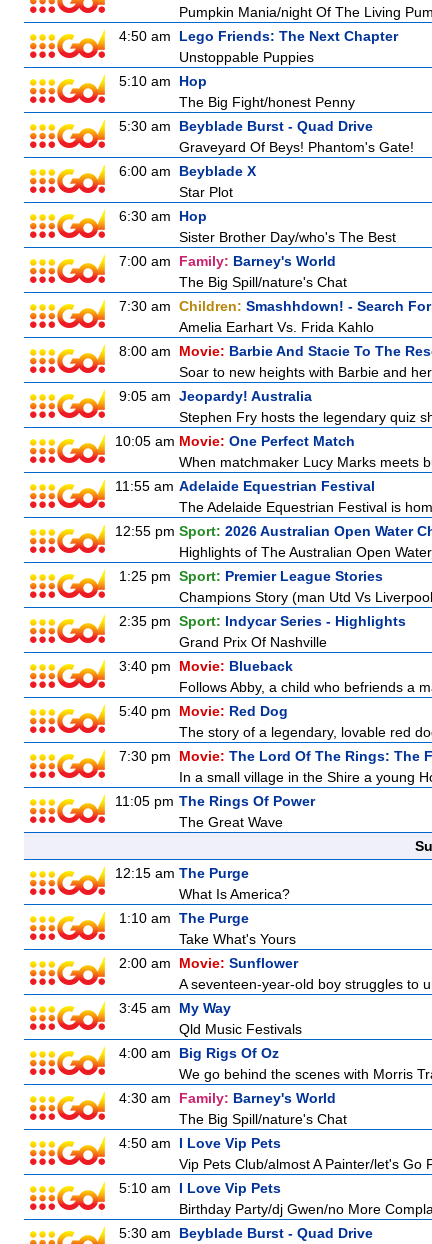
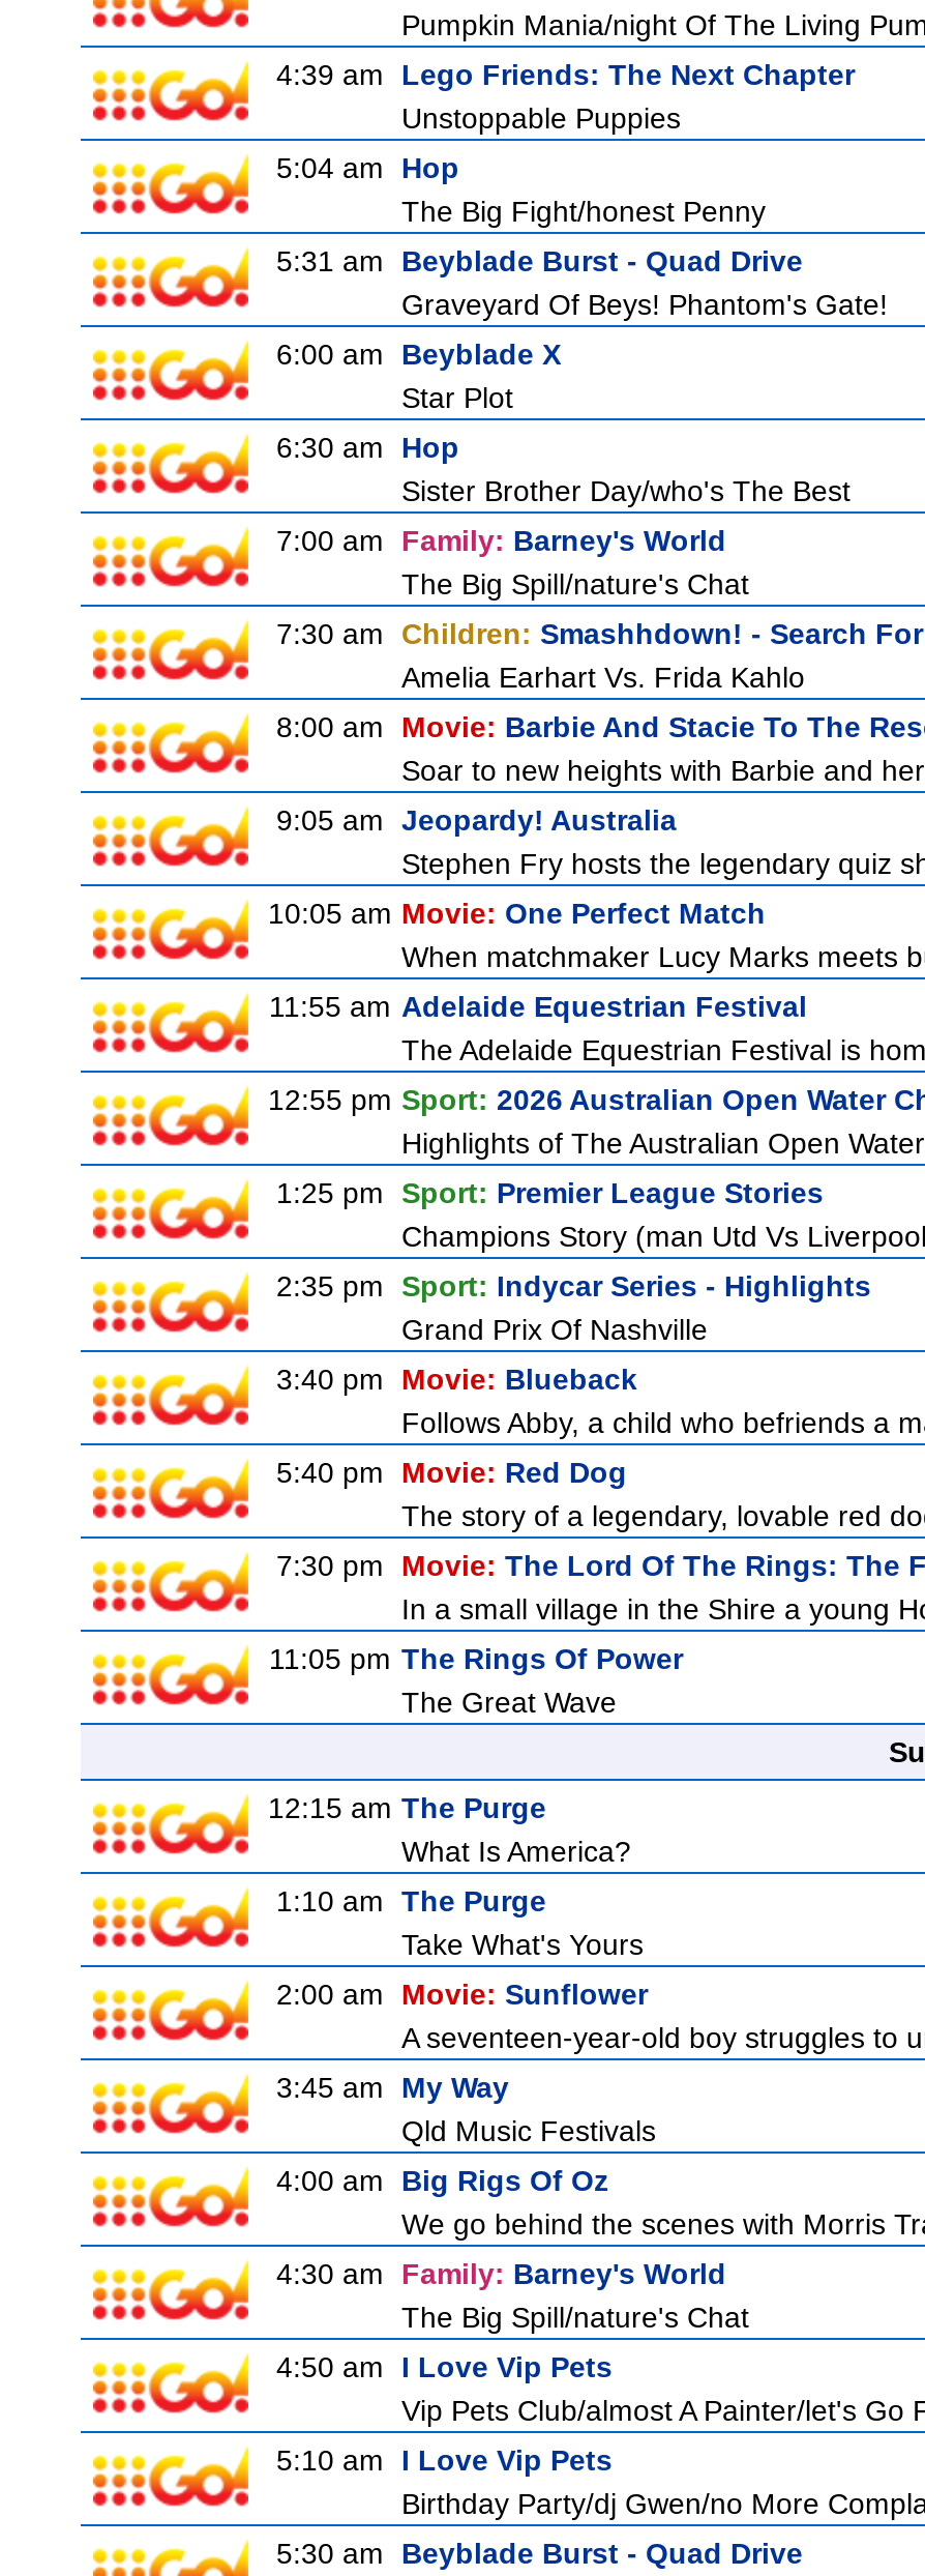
[118,28,398,44] 4:50 am Lego Friends: The Next Chapter -> [276,58,855,91] 4:39 am Lego Friends: The Next Chapter
[118,73,207,89] 5:10 am Hop -> [276,151,459,184] 5:04 am Hop
[118,118,373,134] 5:30 am Beyblade Burst - Quad Drive -> [276,244,803,277] 5:31 am Beyblade Burst - Quad Drive

